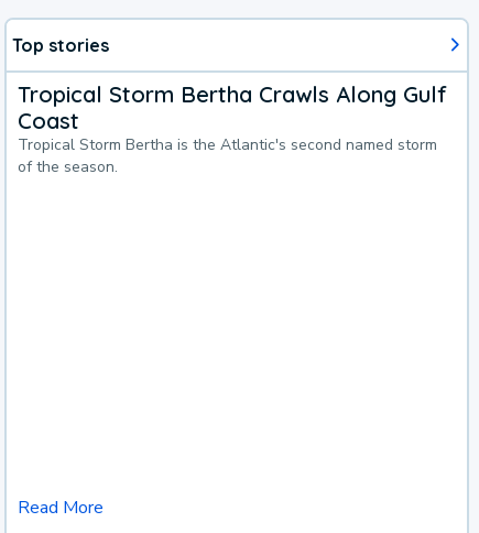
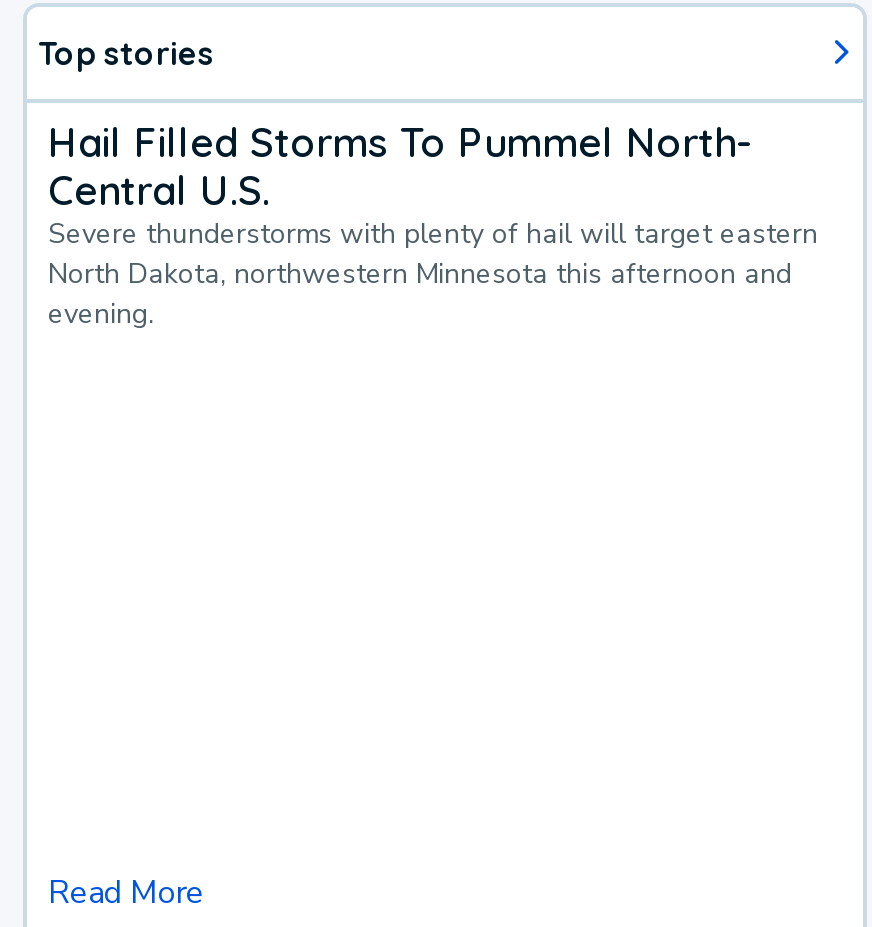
[18,80,448,177] Tropical Storm Bertha Crawls Along Gulf | Coast | Tropical Storm Bertha is the Atlantic's second named storm | of the season. -> [48,116,818,332] Hail Filled Storms To Pummel North- | Central U.S. | Severe thunderstorms with plenty of hail will target eastern | North Dakota, northwestern Minnesota this afternoon and | evening.

